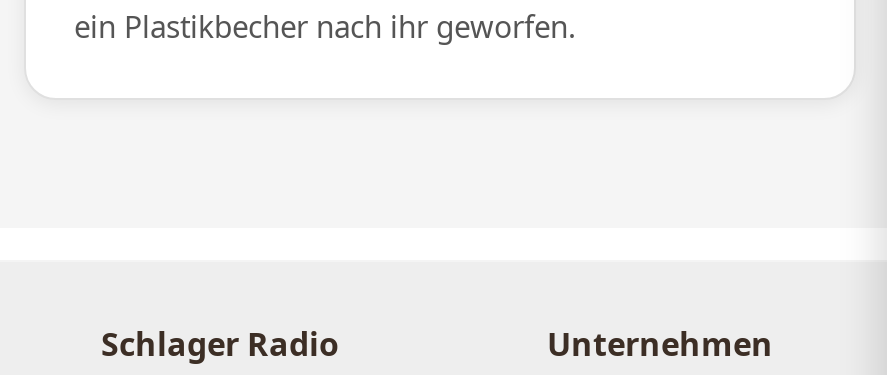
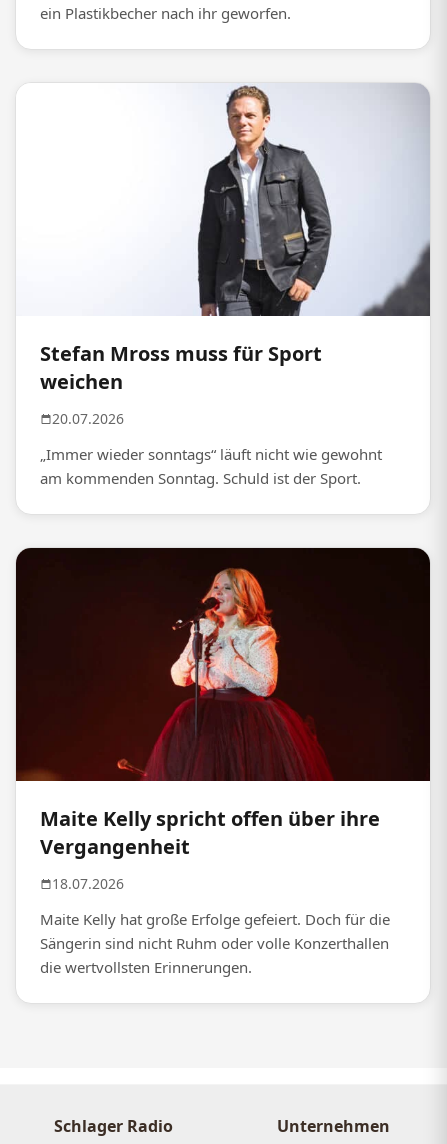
none -> [15,547,431,977] [image] | Maite Kelly spricht offen über ihre | Vergangenheit | 18.07.2026 | Maite Kelly hat große Erfolge gefeiert. Doch für die | Sängerin sind nicht Ruhm oder volle Konzerthallen | die wertvollsten Erinnerungen.
none -> [40,84,382,488] [image] | Stefan Mross muss für Sport | weichen | 20.07.2026 | „Immer wieder sonntags“ läuft nicht wie gewohnt | am kommenden Sonntag. Schuld ist der Sport.
none -> [347,83,431,317] [image]

